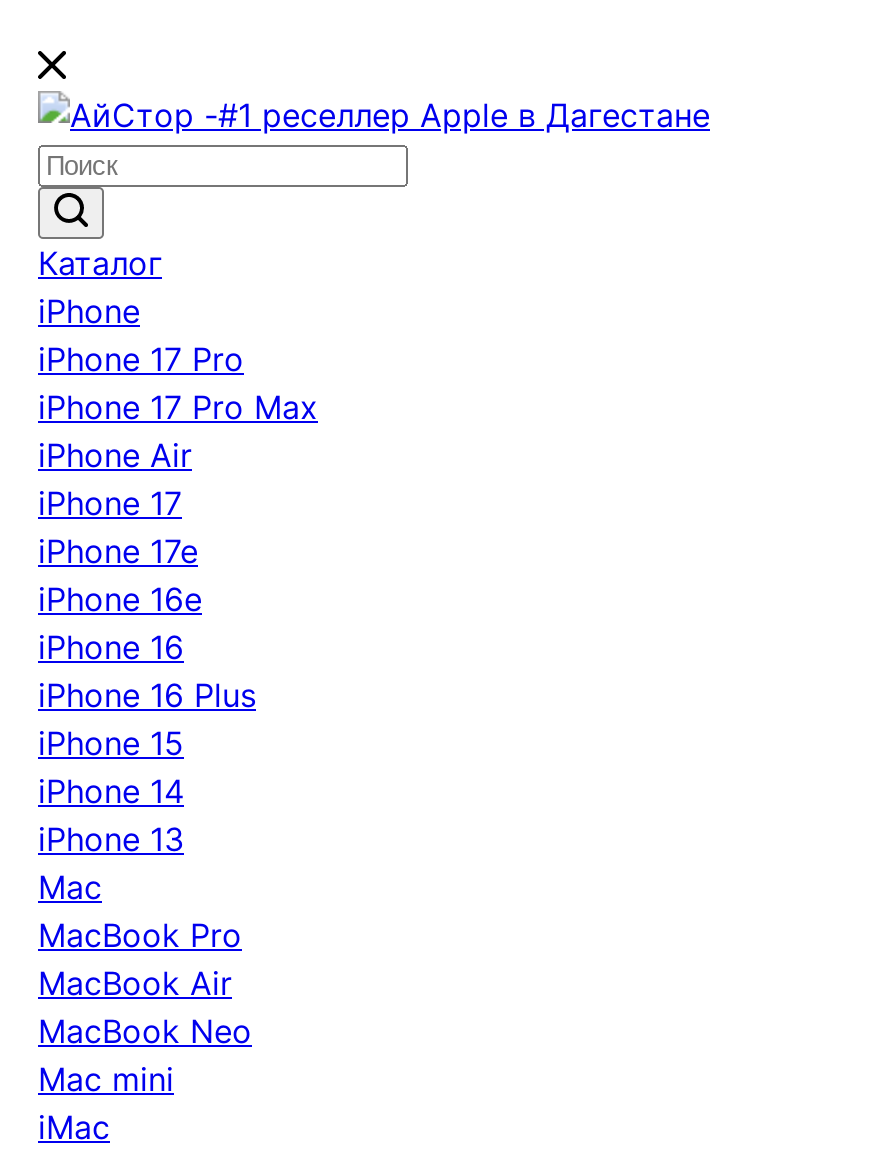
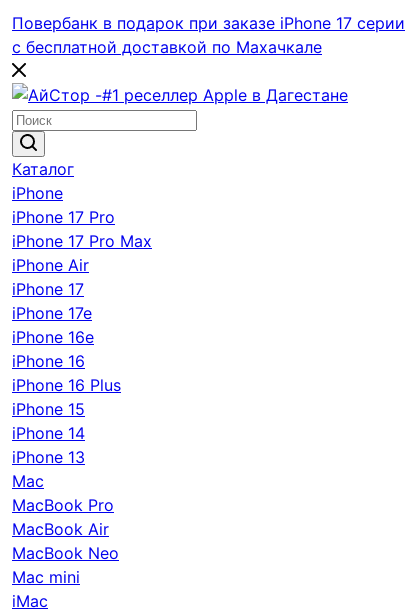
none -> [12,13,405,57] Повербанк в подарок при заказе iPhone 17 серии | c бесплатной доставкой по Махачкале

